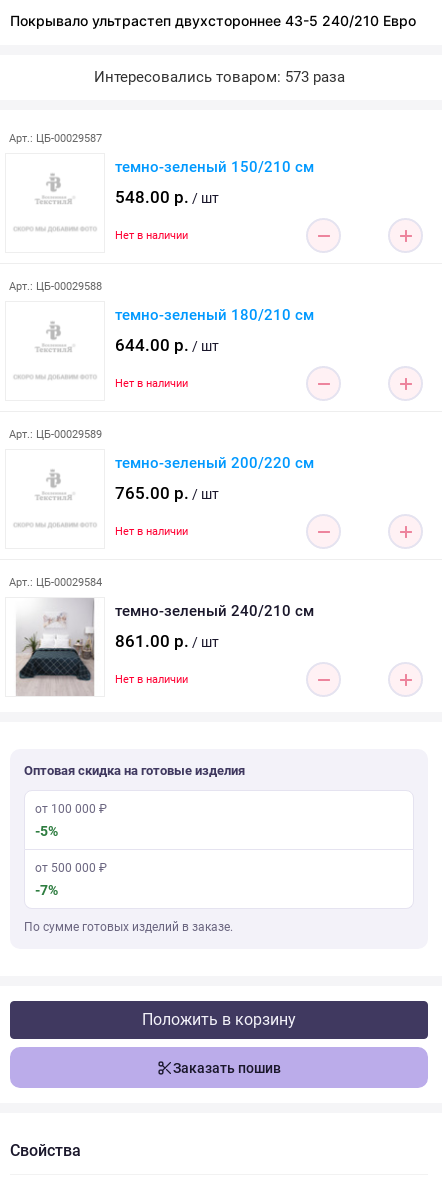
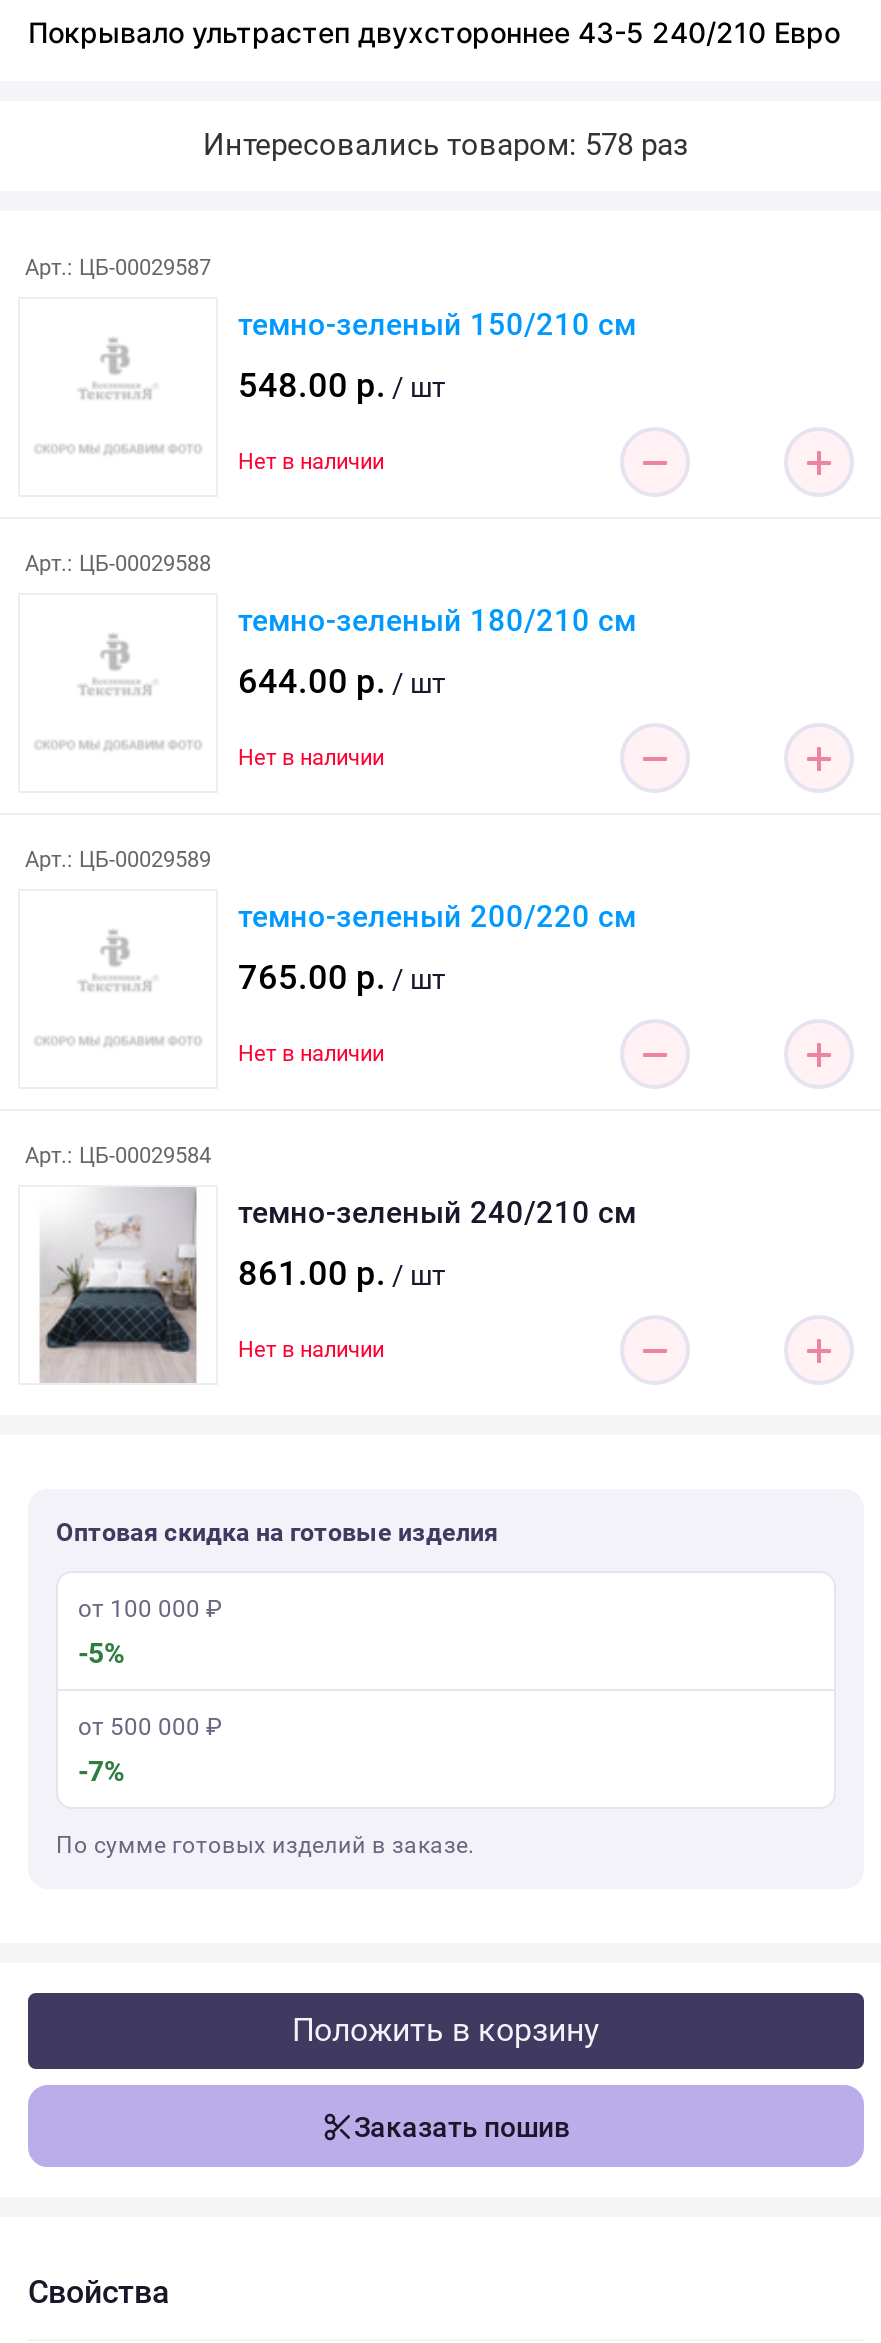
[93,68,344,86] Интересовались товаром: 573 раза -> [203,127,689,163] Интересовались товаром: 578 раз

